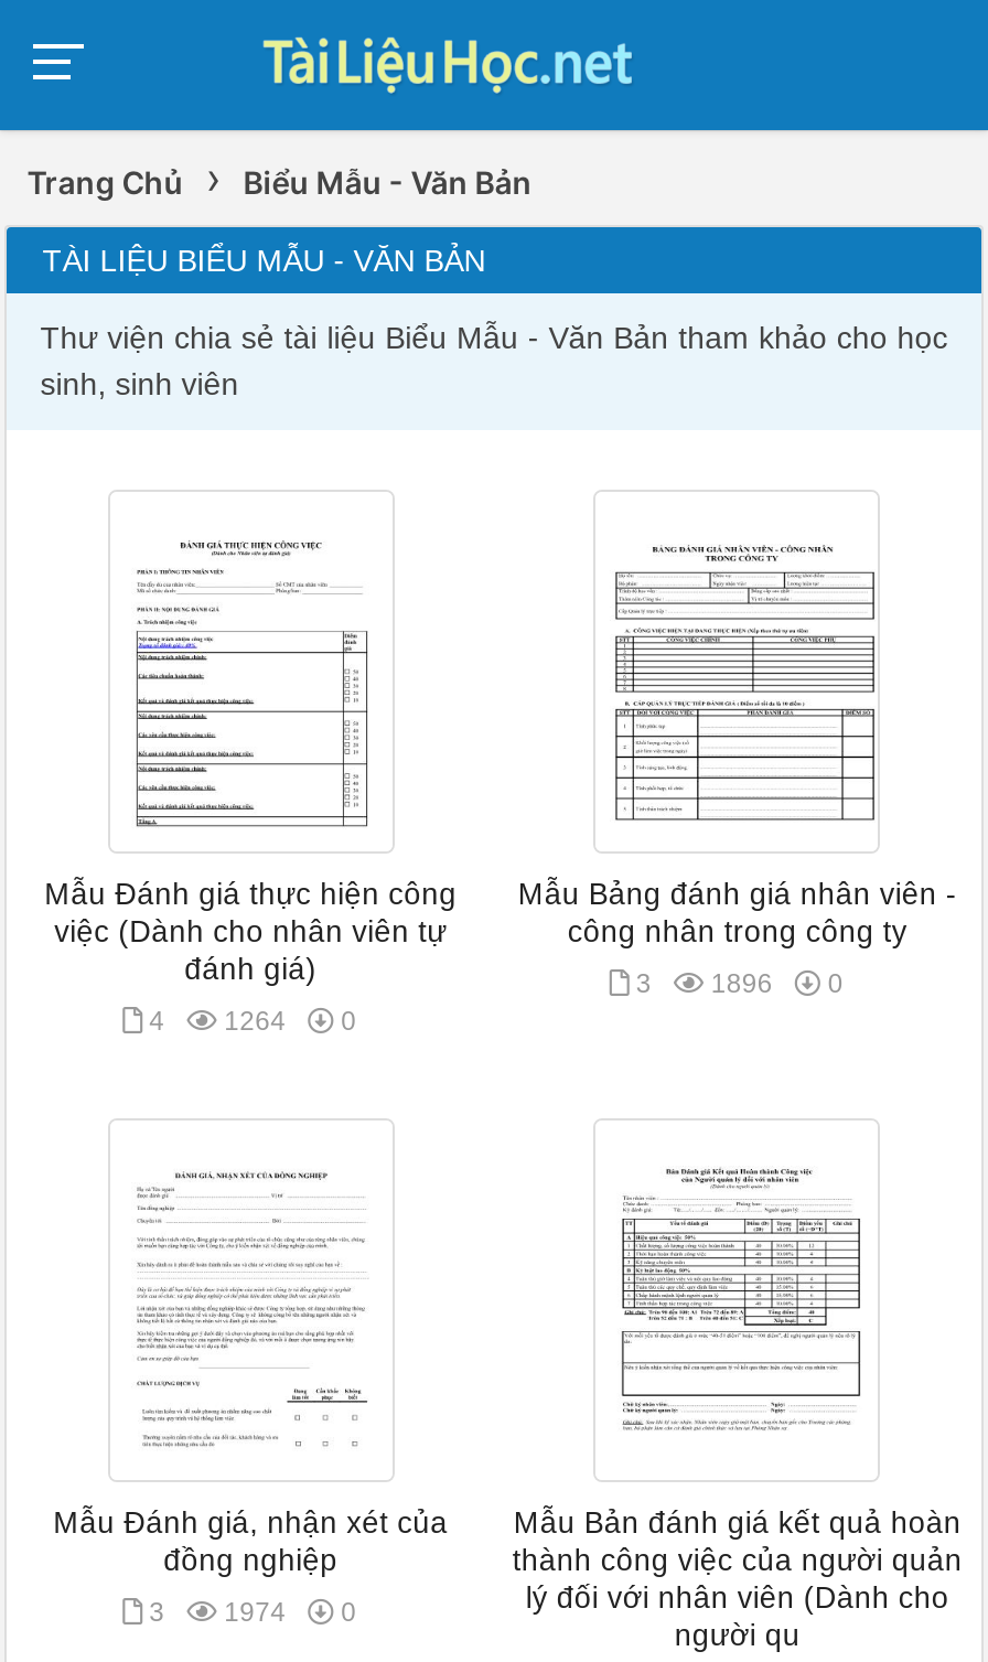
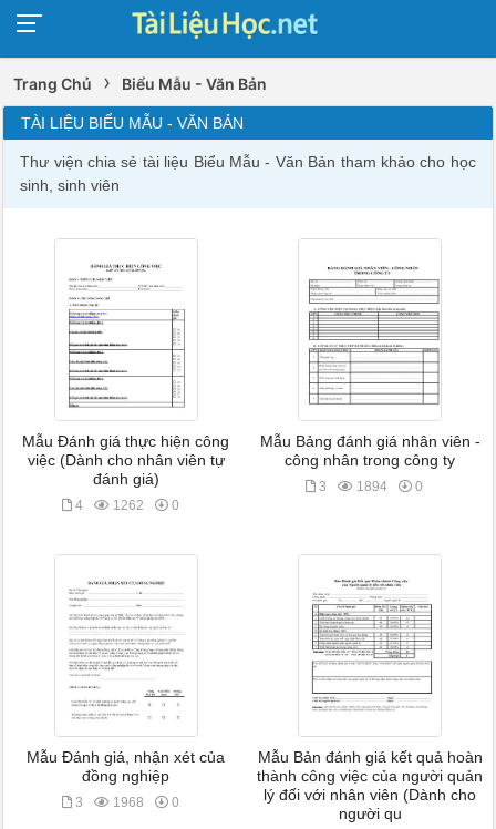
[636,968,843,999] 3 1896 0 -> [319,479,423,494] 3 1894 0
[149,1006,356,1037] 4 1264 0 -> [75,498,179,513] 4 1262 0
[149,1597,356,1628] 3 1974 0 -> [75,795,179,810] 3 1968 0

